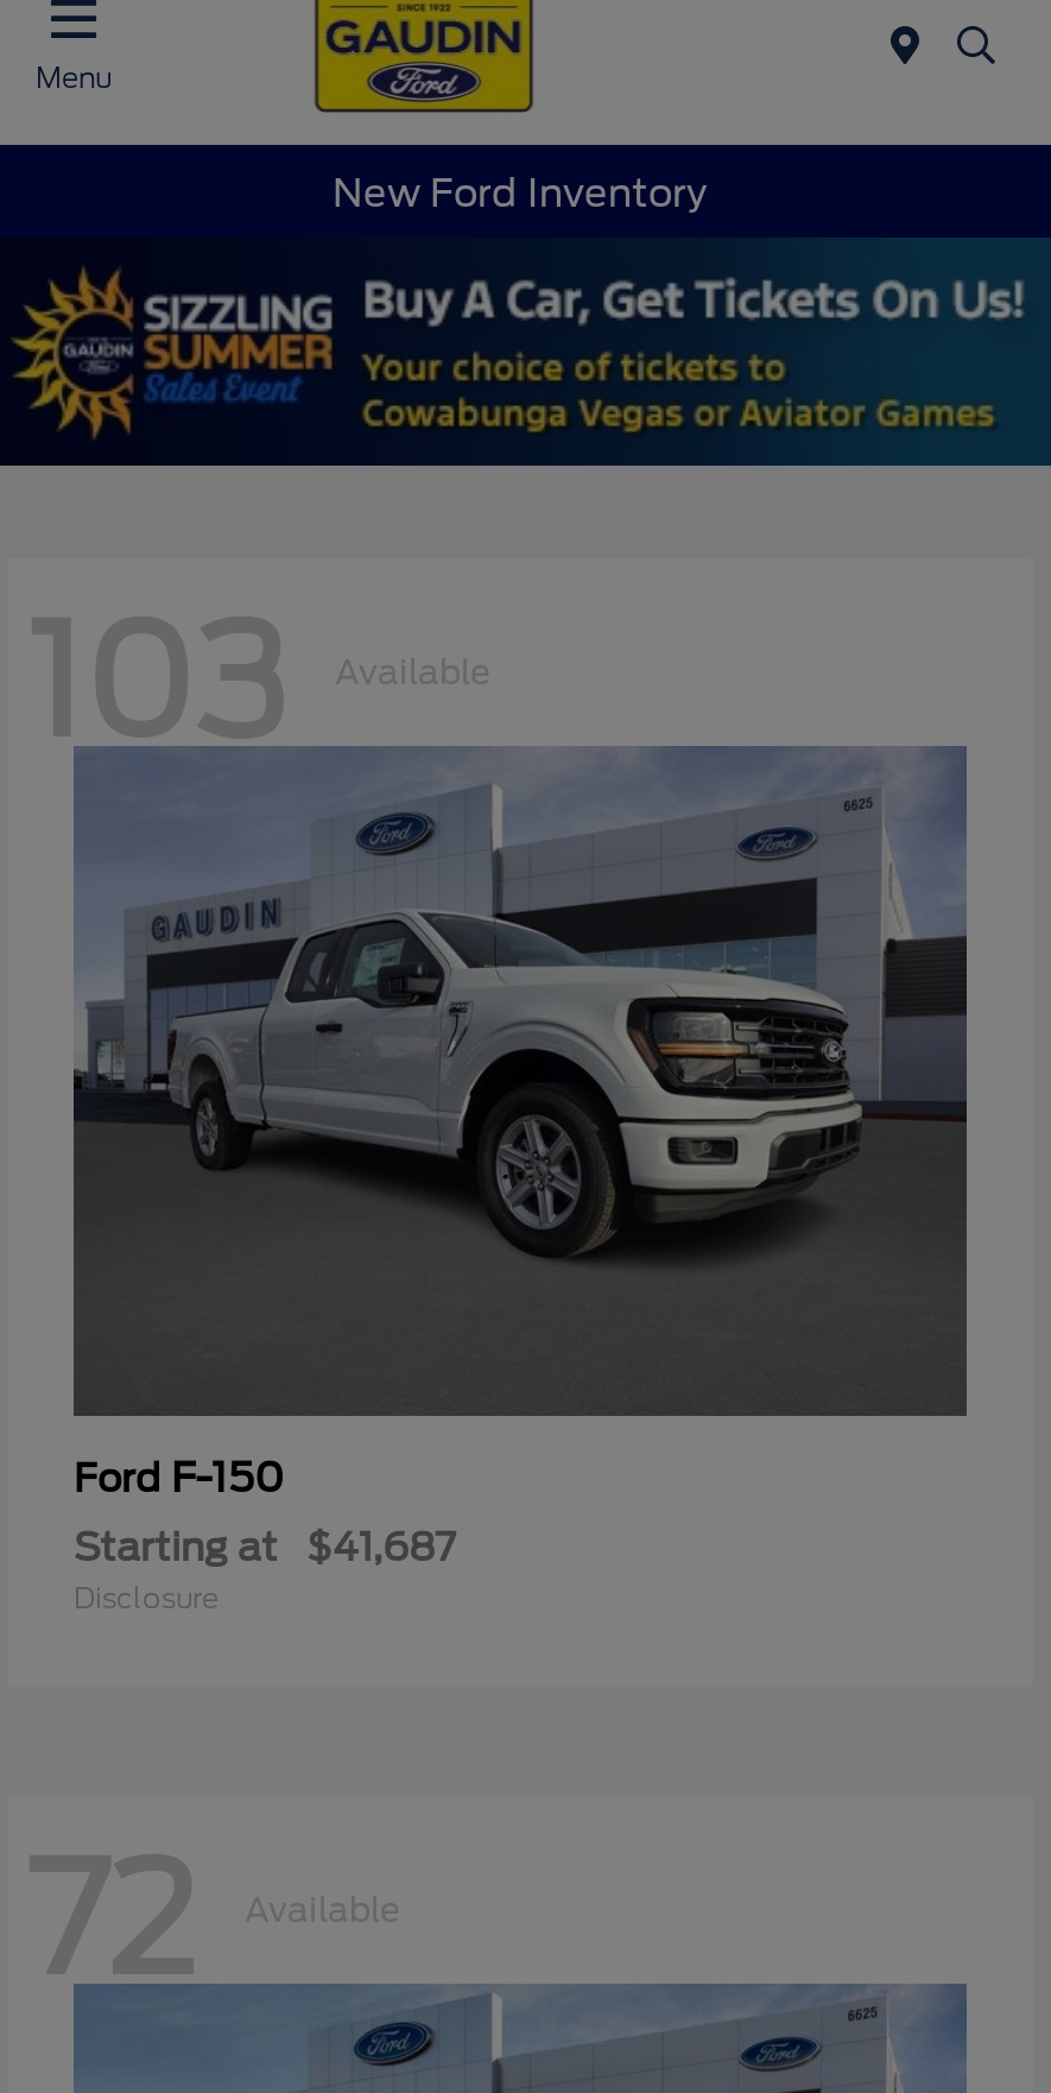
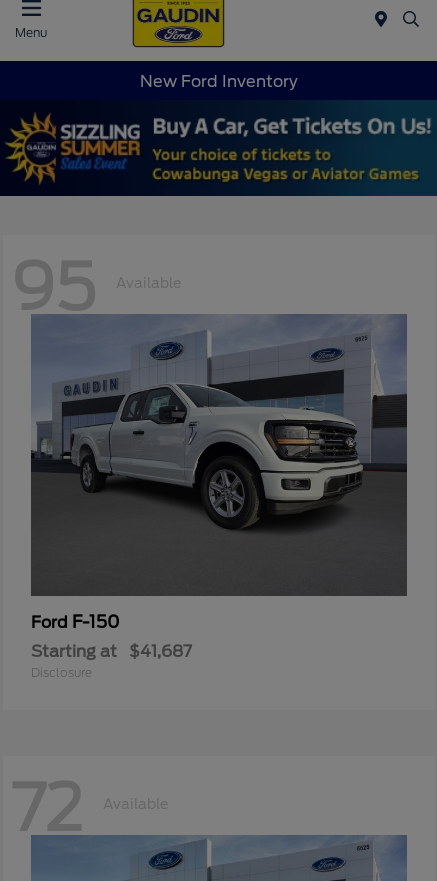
[26,592,287,773] 103 -> [11,249,96,325] 95

